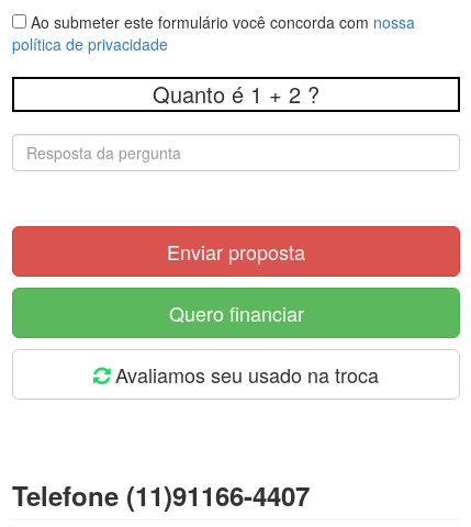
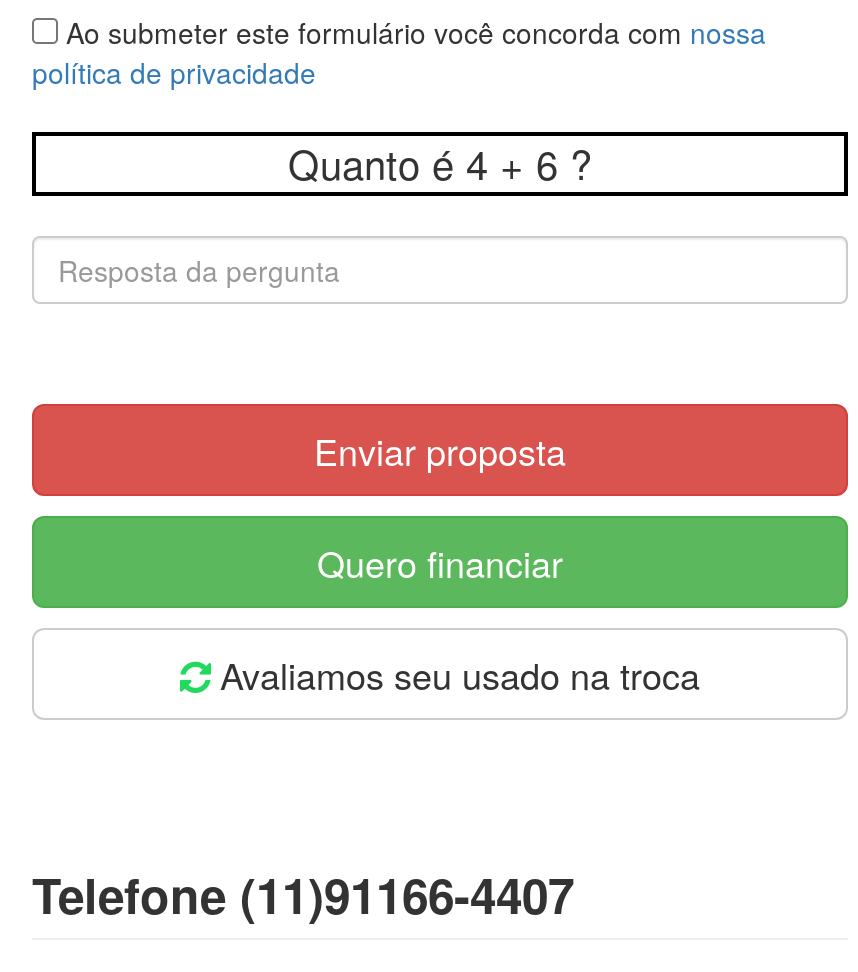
[153,78,319,110] Quanto é 1 + 2 ? -> [288,134,592,192] Quanto é 4 + 6 ?

